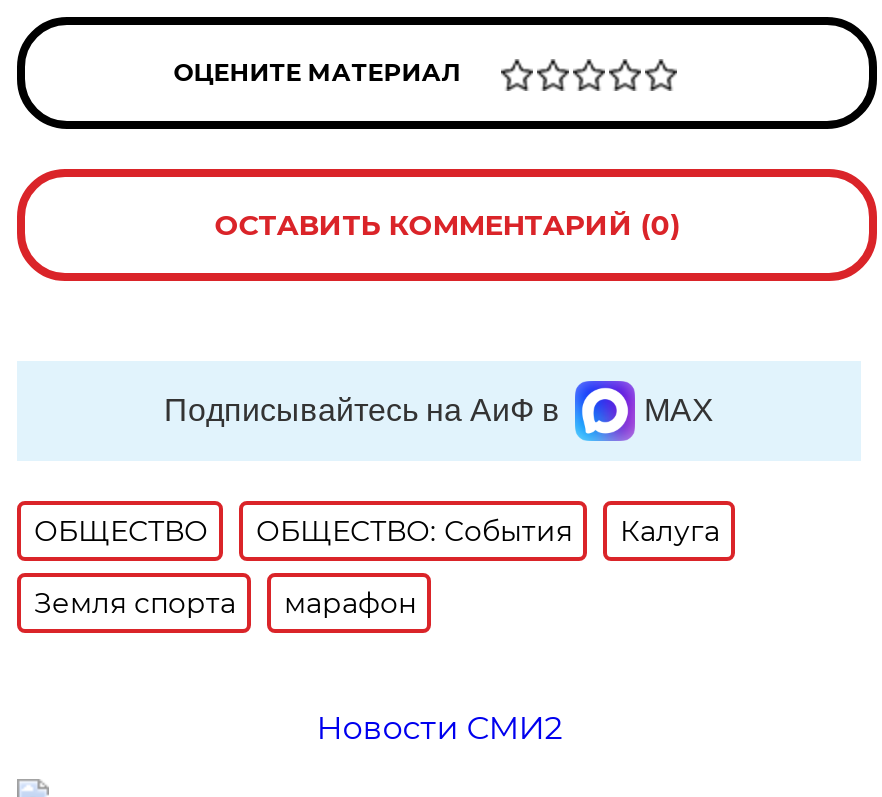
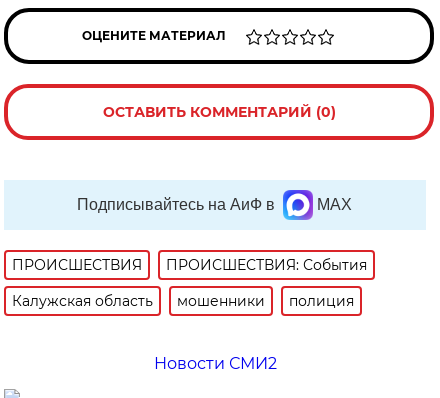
[34,513,720,549] ОБЩЕСТВО | ОБЩЕСТВО: События | Калуга -> [12,256,367,274] ПРОИСШЕСТВИЯ | ПРОИСШЕСТВИЯ: События
[34,585,416,621] Земля спорта | марафон -> [12,292,354,310] Калужская область | мошенники | полиция

